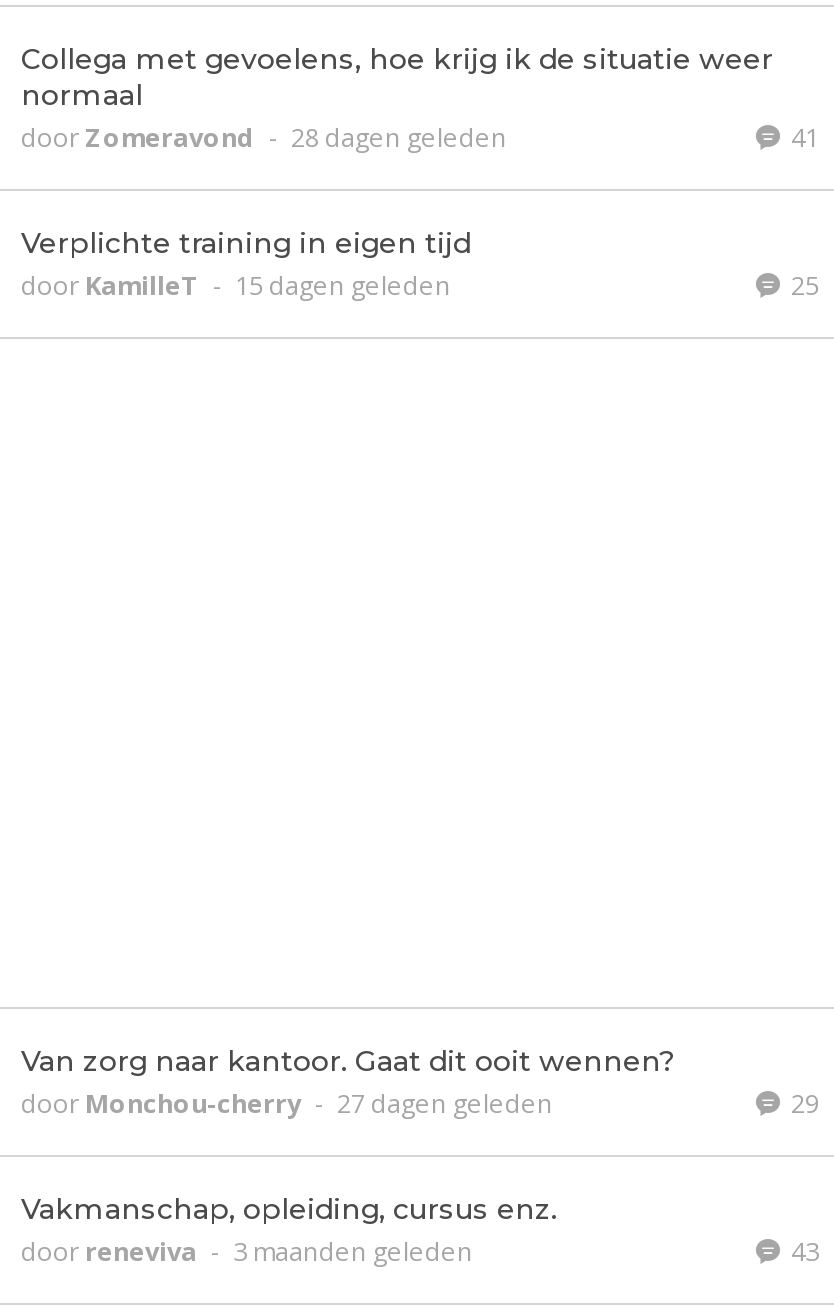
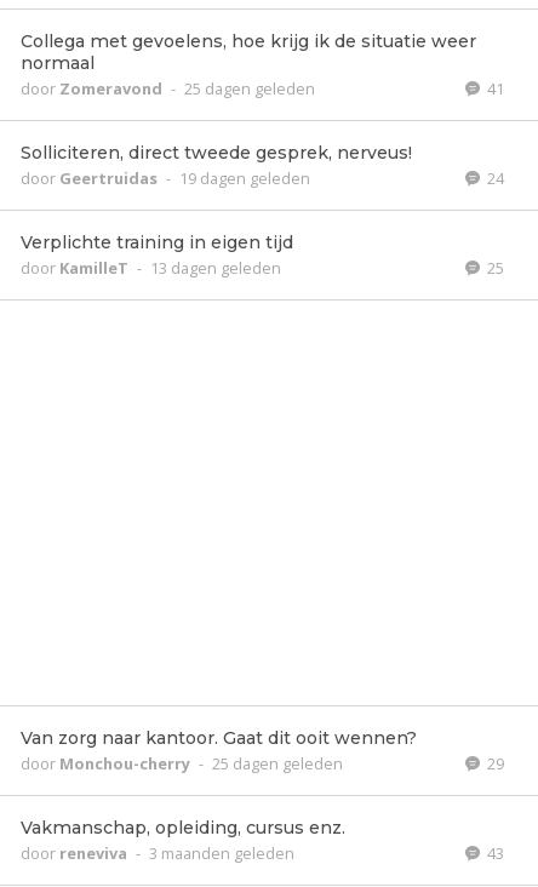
[21,119,507,155] door Zomeravond - 28 dagen geleden -> [21,78,315,99] door Zomeravond - 25 dagen geleden
none -> [21,142,504,189] Solliciteren, direct tweede gesprek, nerveus! | door Geertruidas - 19 dagen geleden | 24
[21,267,451,303] door KamilleT - 15 dagen geleden -> [21,257,281,279] door KamilleT - 13 dagen geleden
[21,1085,553,1121] door Monchou-cherry - 27 dagen geleden -> [21,752,343,774] door Monchou-cherry - 25 dagen geleden

